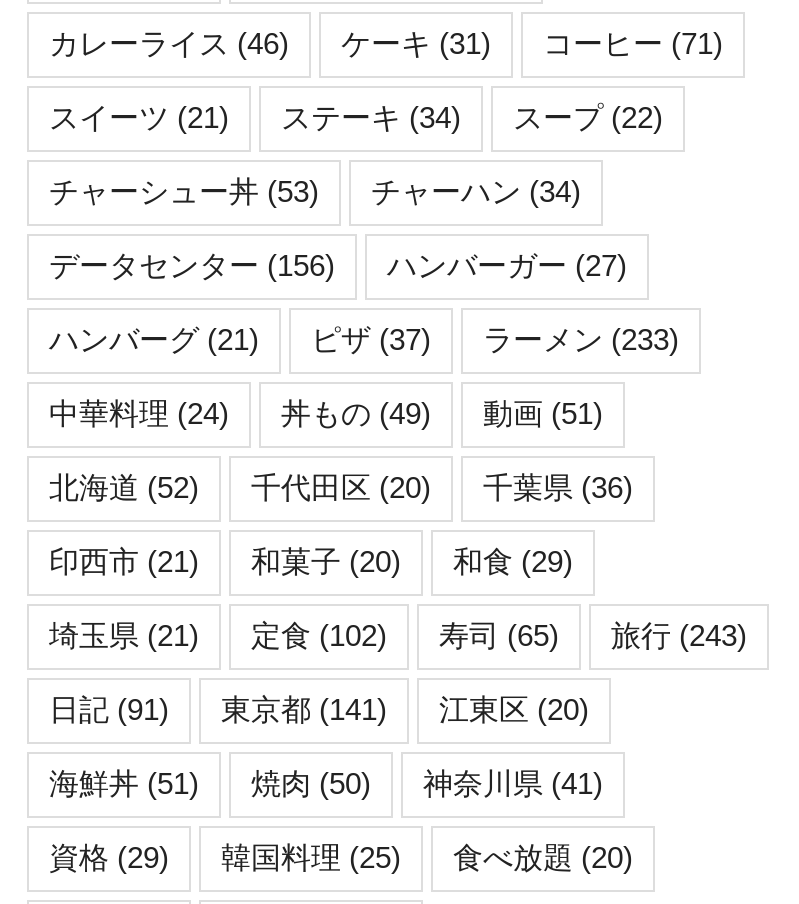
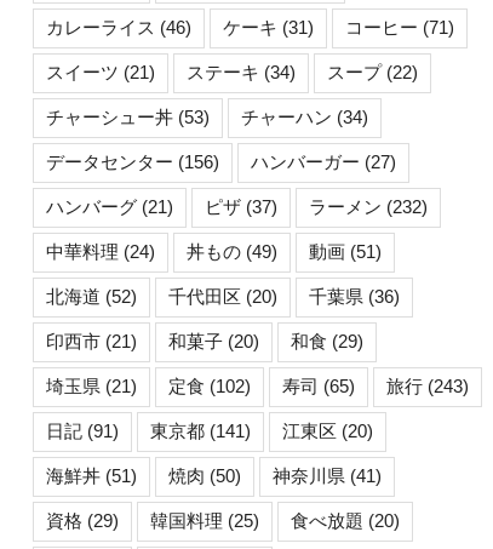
[49,322,679,356] ハンバーグ(21) ピザ(37) ラーメン(233) -> [46,196,428,217] ハンバーグ(21) ピザ(37) ラーメン(232)

